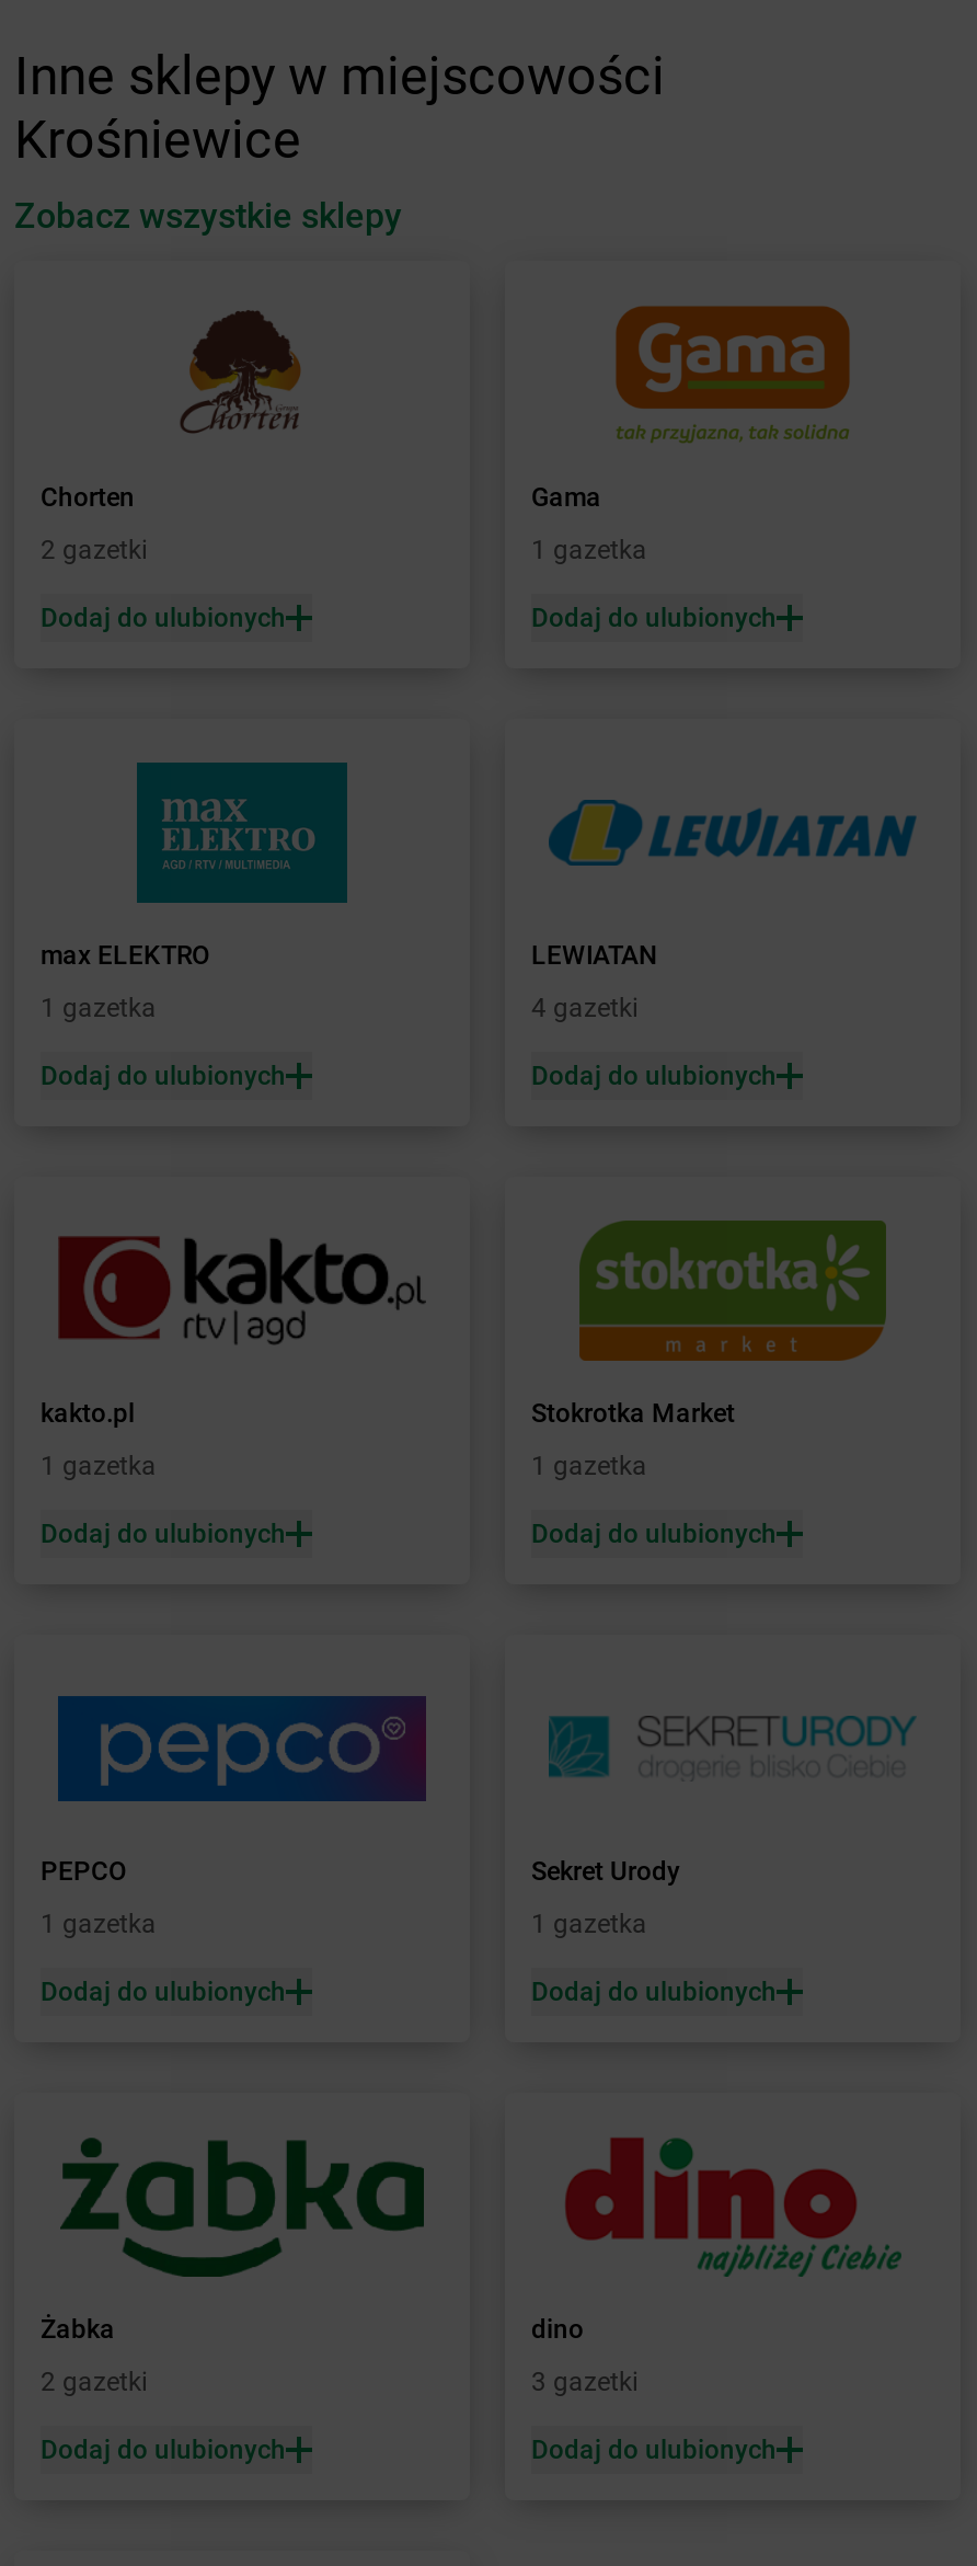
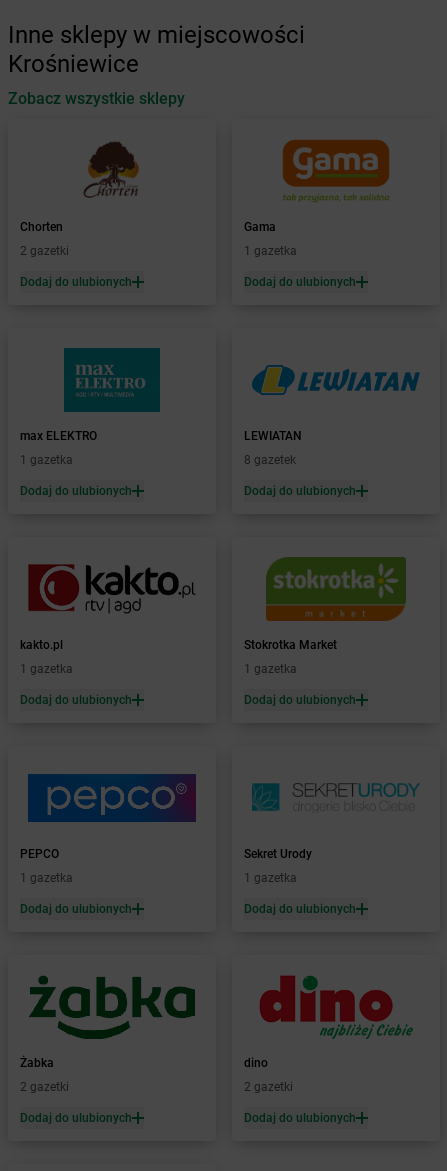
[531,993,639,1023] 4 gazetki -> [244,453,296,467] 8 gazetek
[531,2367,639,2397] 3 gazetki -> [244,1080,293,1094] 2 gazetki

